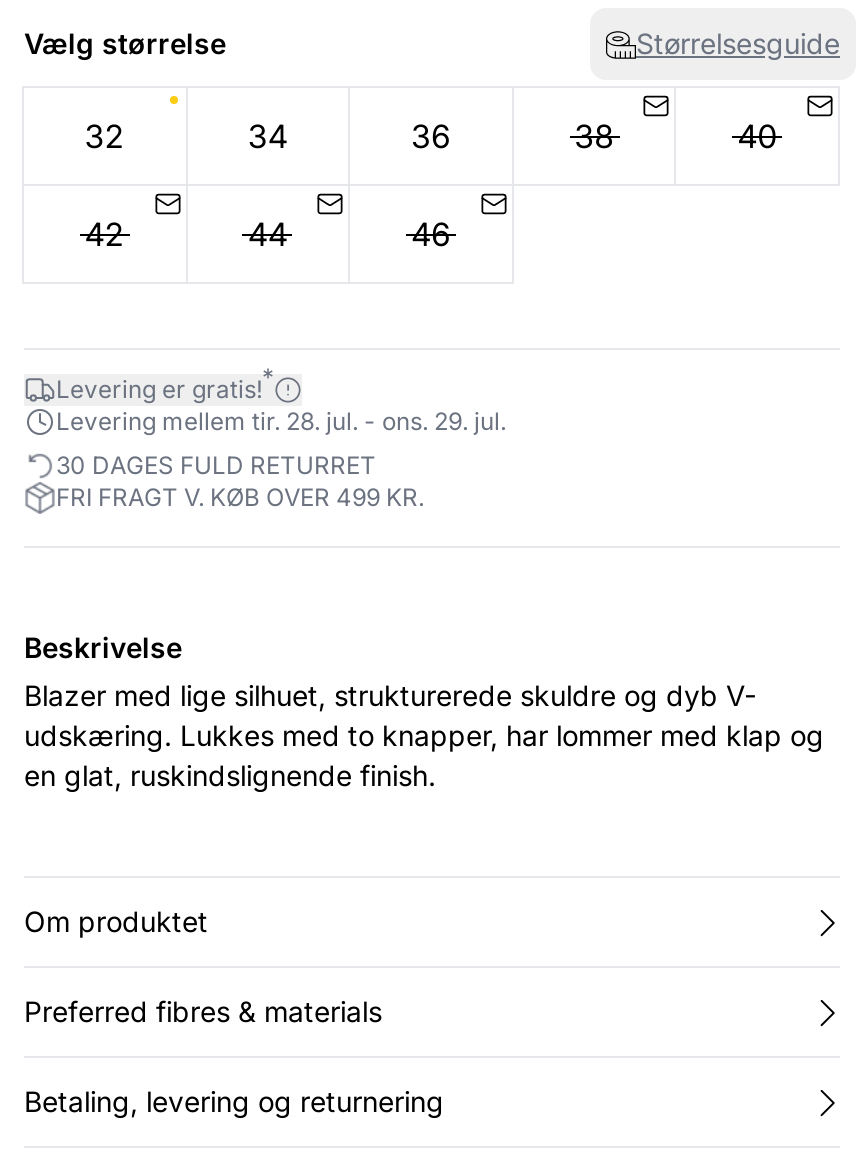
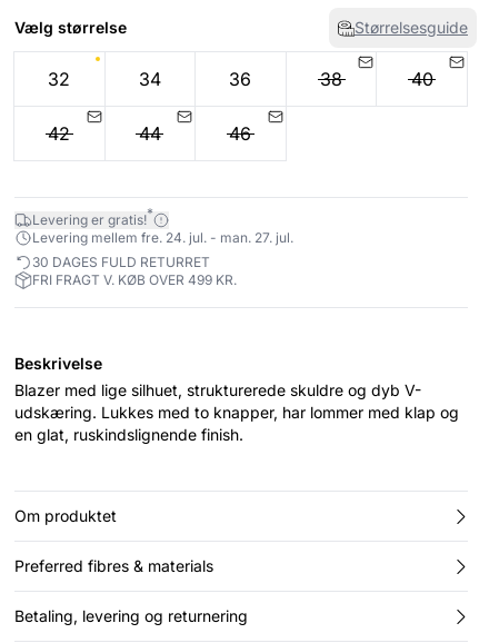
[56,406,506,436] Levering mellem tir. 28. jul. - ons. 29. jul. -> [32,229,293,246] Levering mellem fre. 24. jul. - man. 27. jul.

